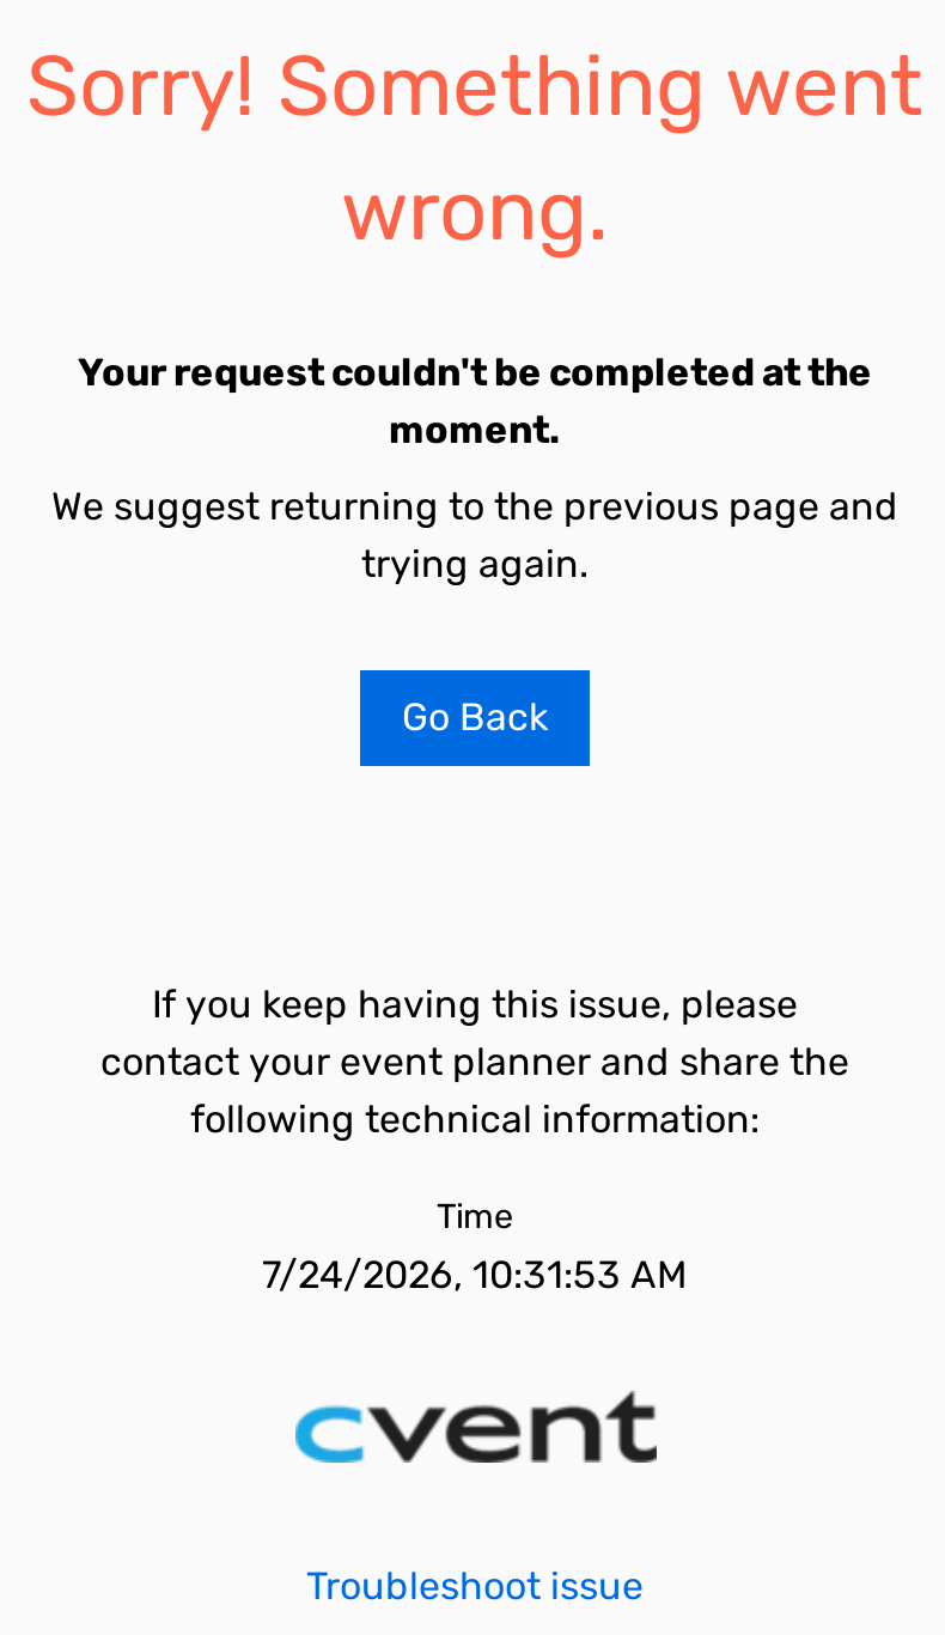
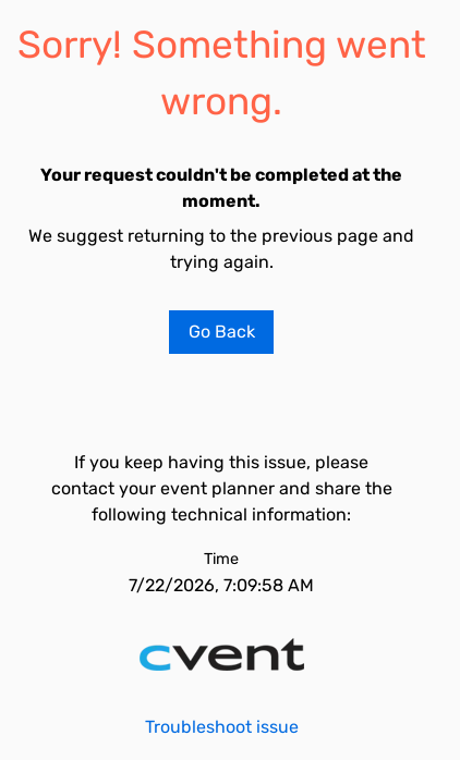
[262,1252,688,1297] 7/24/2026, 10:31:53 AM -> [129,575,314,596] 7/22/2026, 7:09:58 AM

